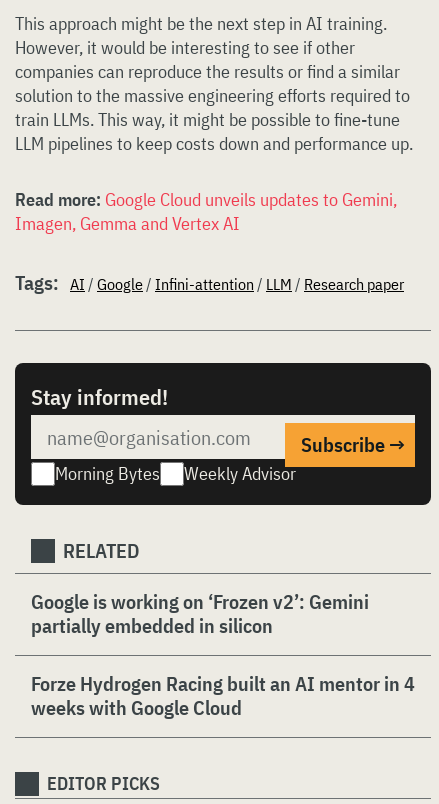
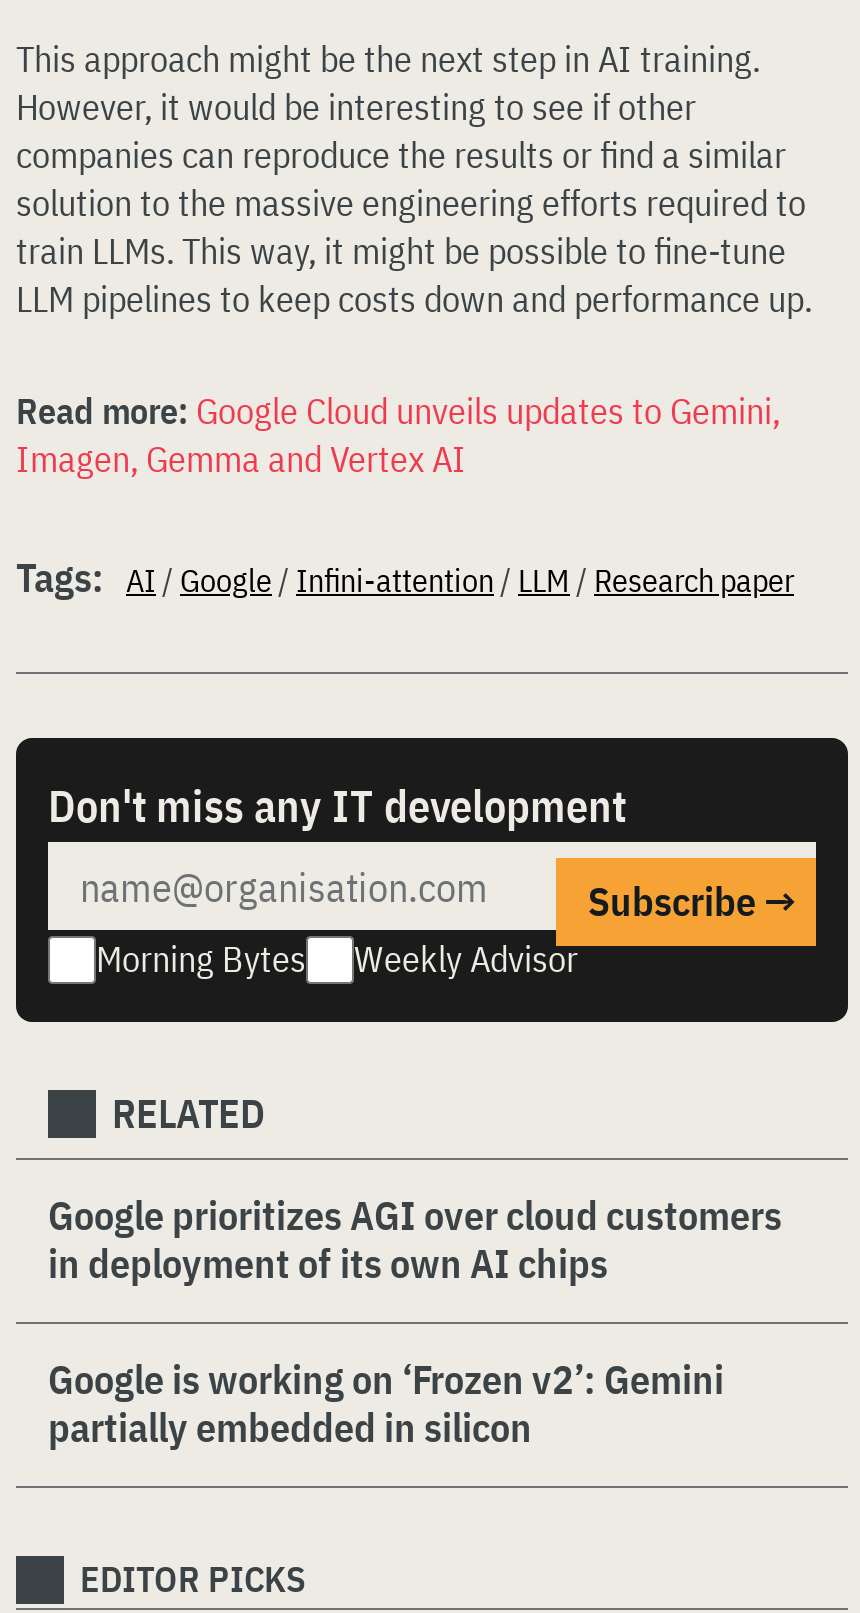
[31,382,168,411] Stay informed! -> [48,776,626,834] Don't miss any IT development
none -> [48,1188,782,1290] Google prioritizes AGI over cloud customers | in deployment of its own AI chips
moved [31,588,369,639] -> [48,1352,724,1454]: Google is working on ‘Frozen v2’: Gemini | partially embedded in silicon
[31,670,415,721] Forze Hydrogen Racing built an AI mentor in 4 | weeks with Google Cloud -> none

